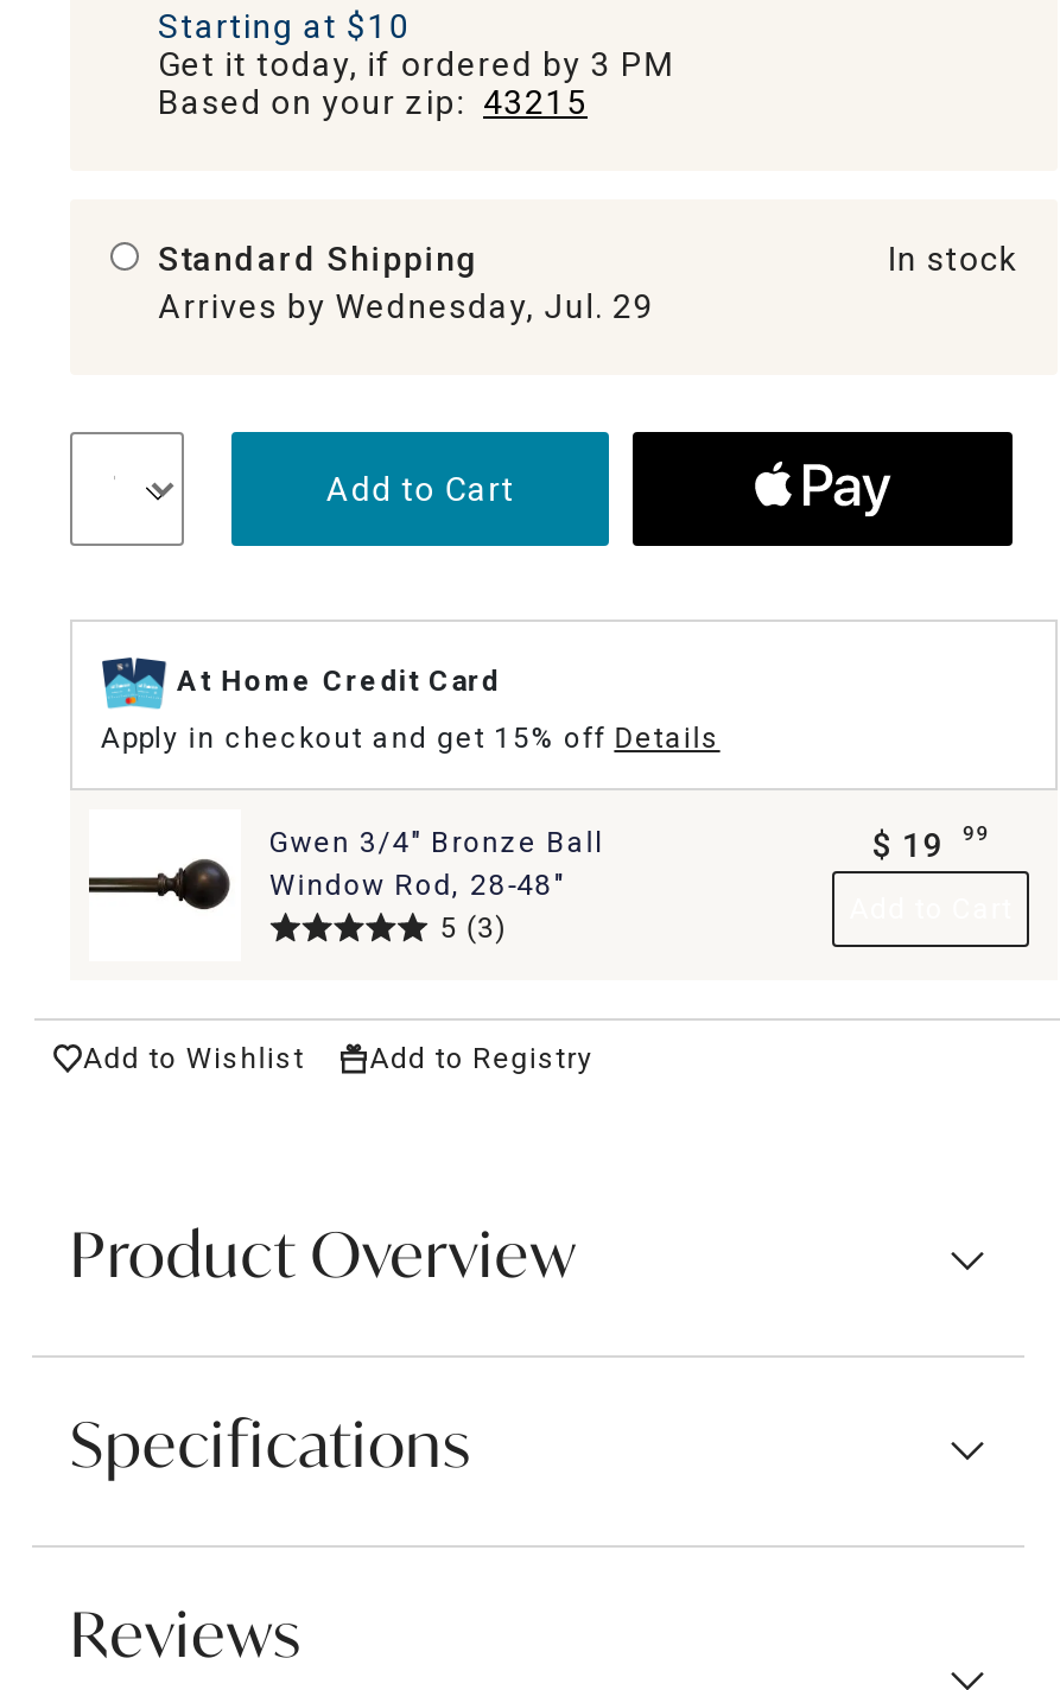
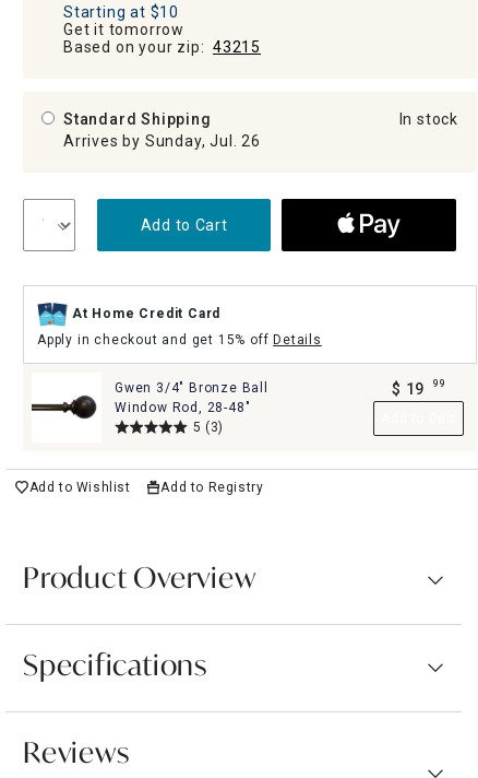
[158,45,674,83] Get it today, if ordered by 3 PM -> [63,21,184,38] Get it tomorrow
[158,287,655,325] Arrives by Wednesday, Jul. 29 -> [63,132,261,149] Arrives by Sunday, Jul. 26

